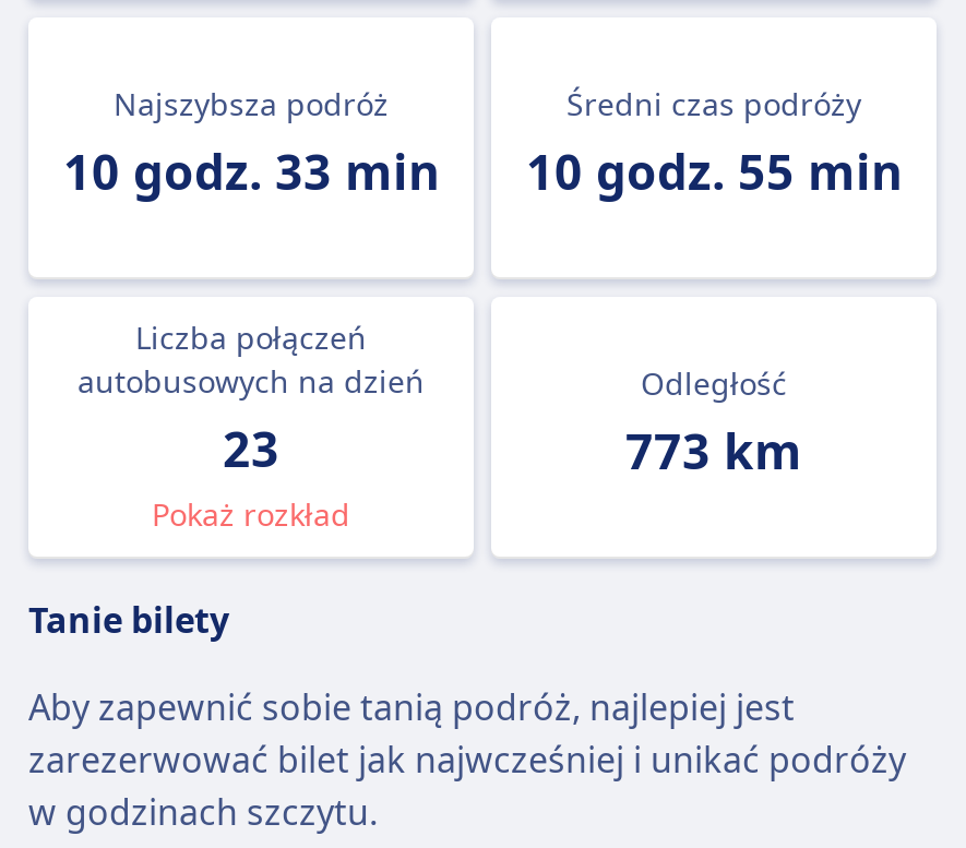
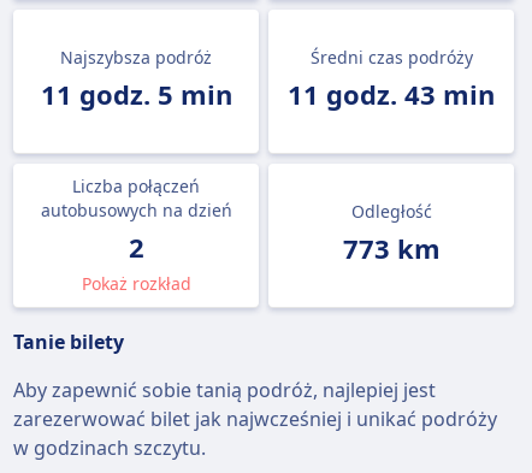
[63,138,439,203] 10 godz. 33 min -> [40,76,232,112] 11 godz. 5 min
[526,138,902,203] 10 godz. 55 min -> [288,76,495,112] 11 godz. 43 min
[223,415,279,480] 23 -> [128,229,144,265] 2

